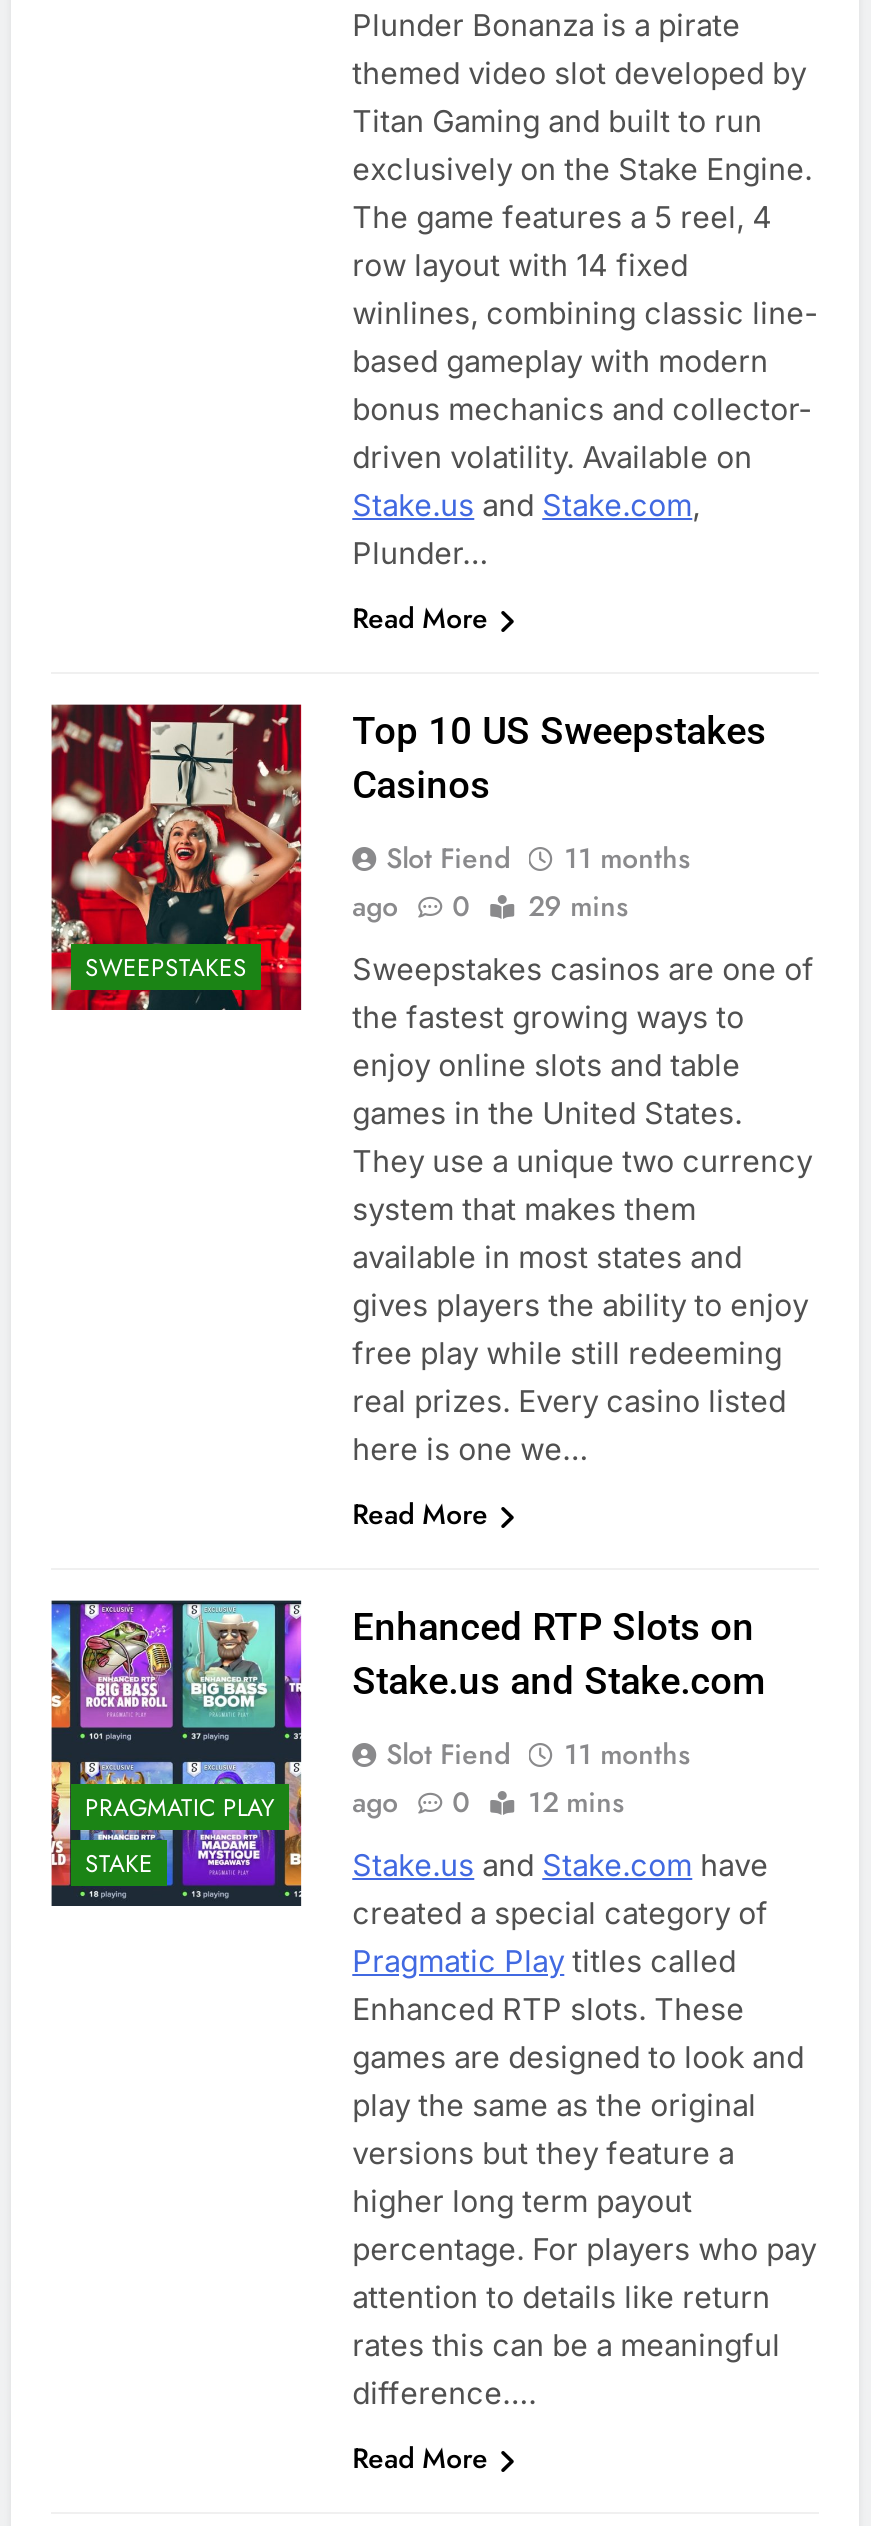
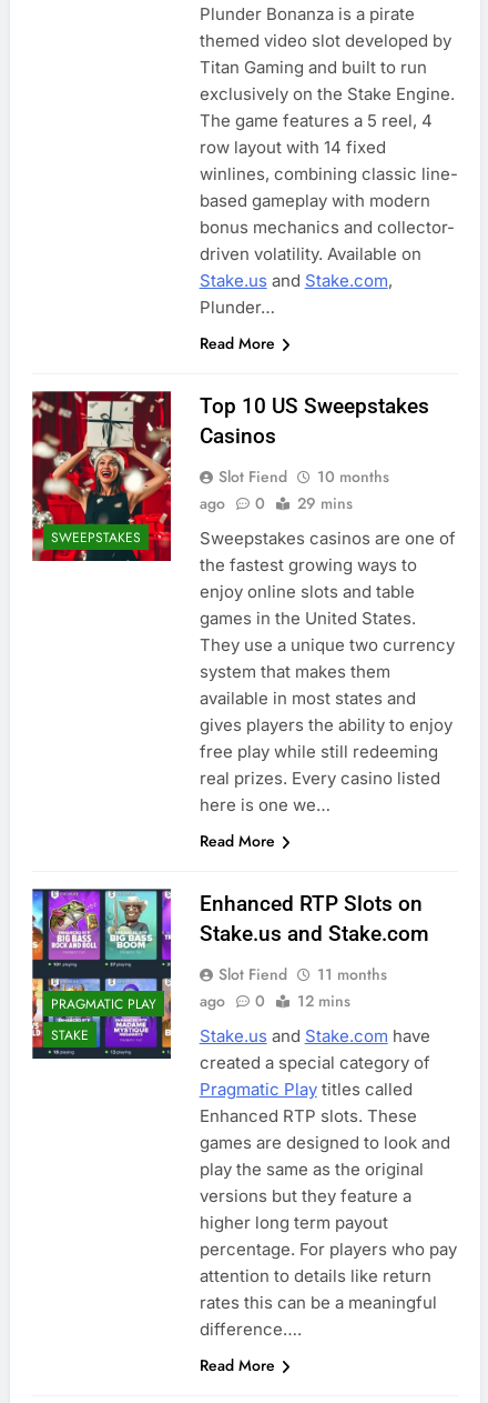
[386,838,690,878] Slot Fiend 11 months -> [218,465,389,488] Slot Fiend 10 months

